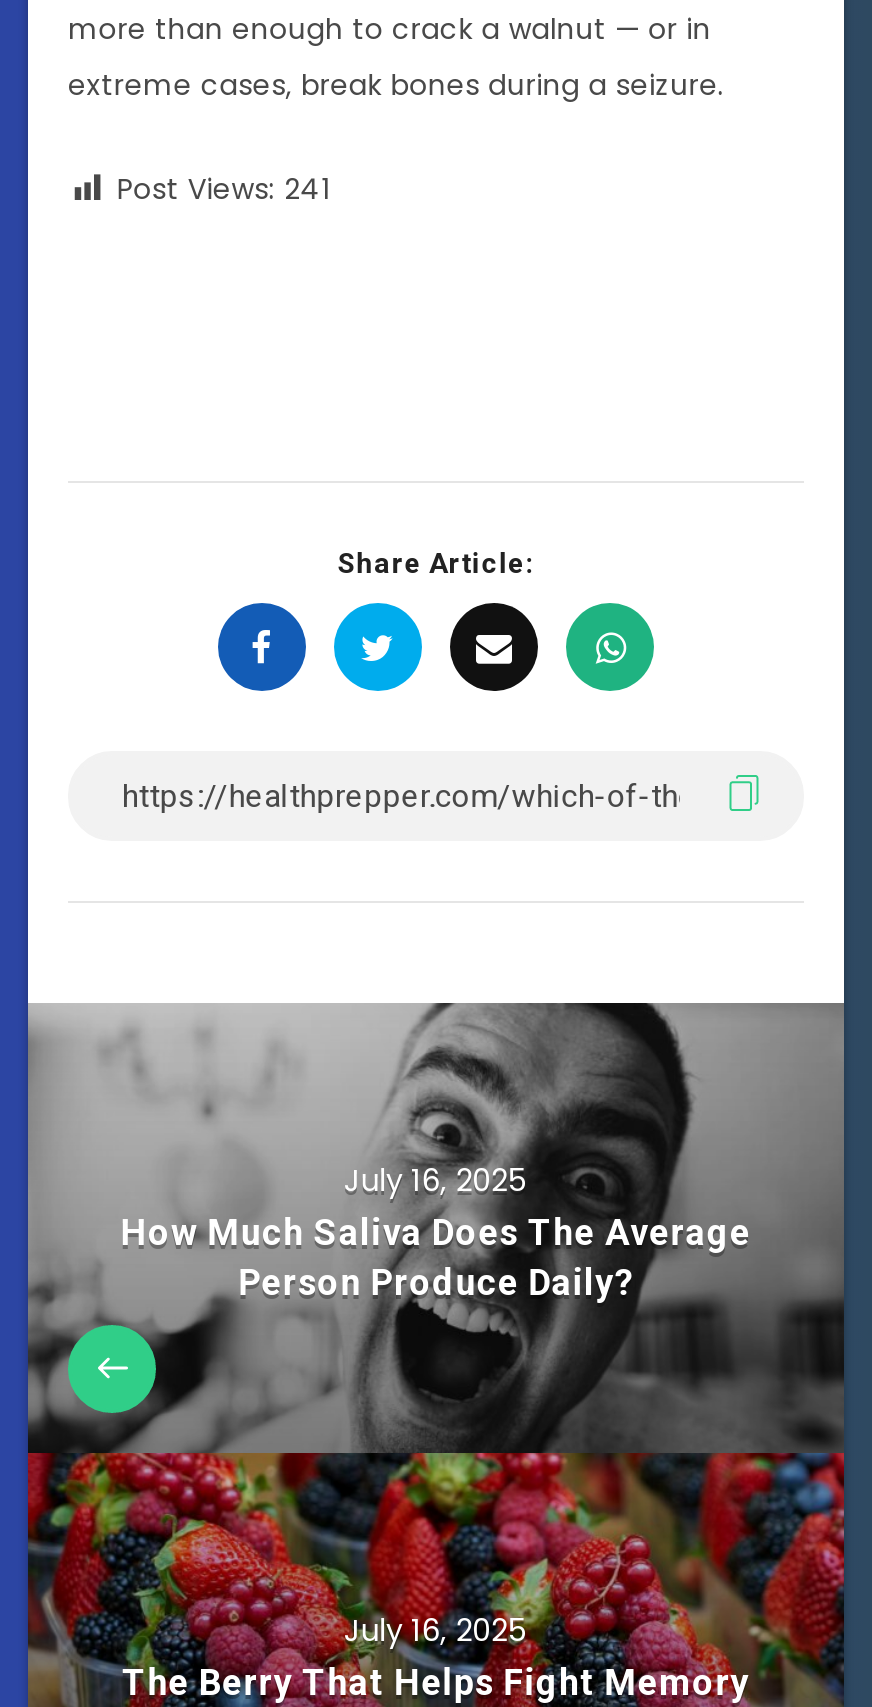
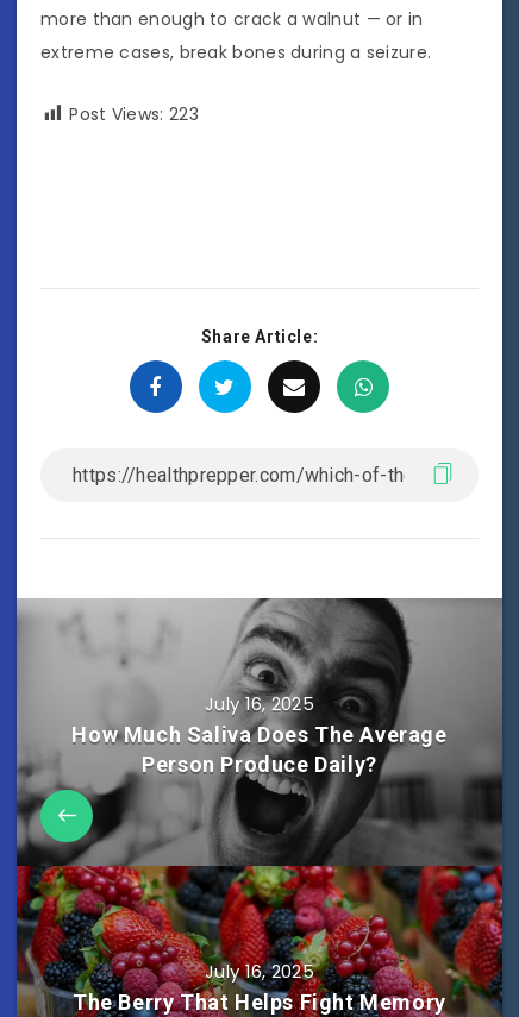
[117,169,330,209] Post Views: 241 -> [69,102,199,126] Post Views: 223

